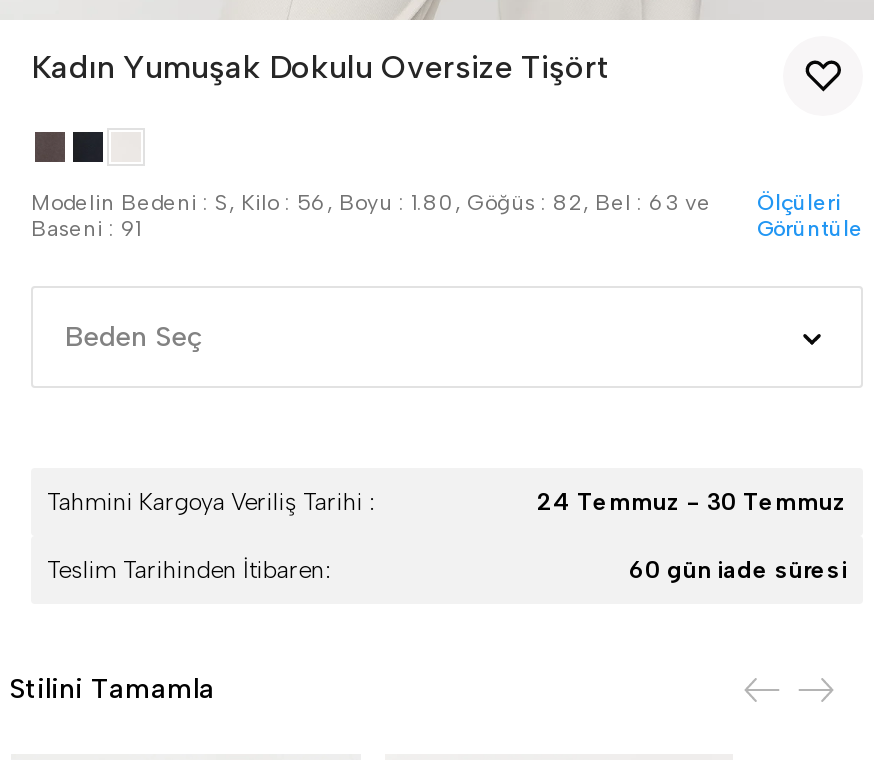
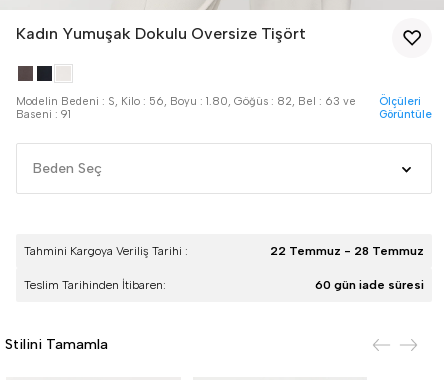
[537,488,847,516] 24 Temmuz - 30 Temmuz -> [270,244,424,258] 22 Temmuz - 28 Temmuz

